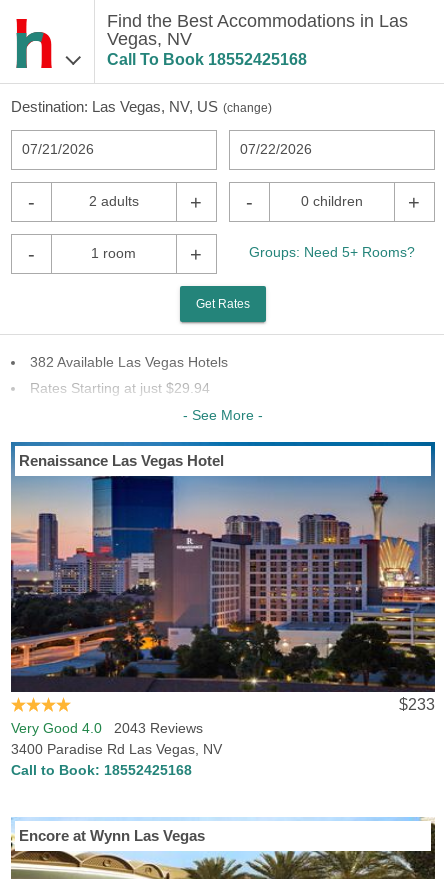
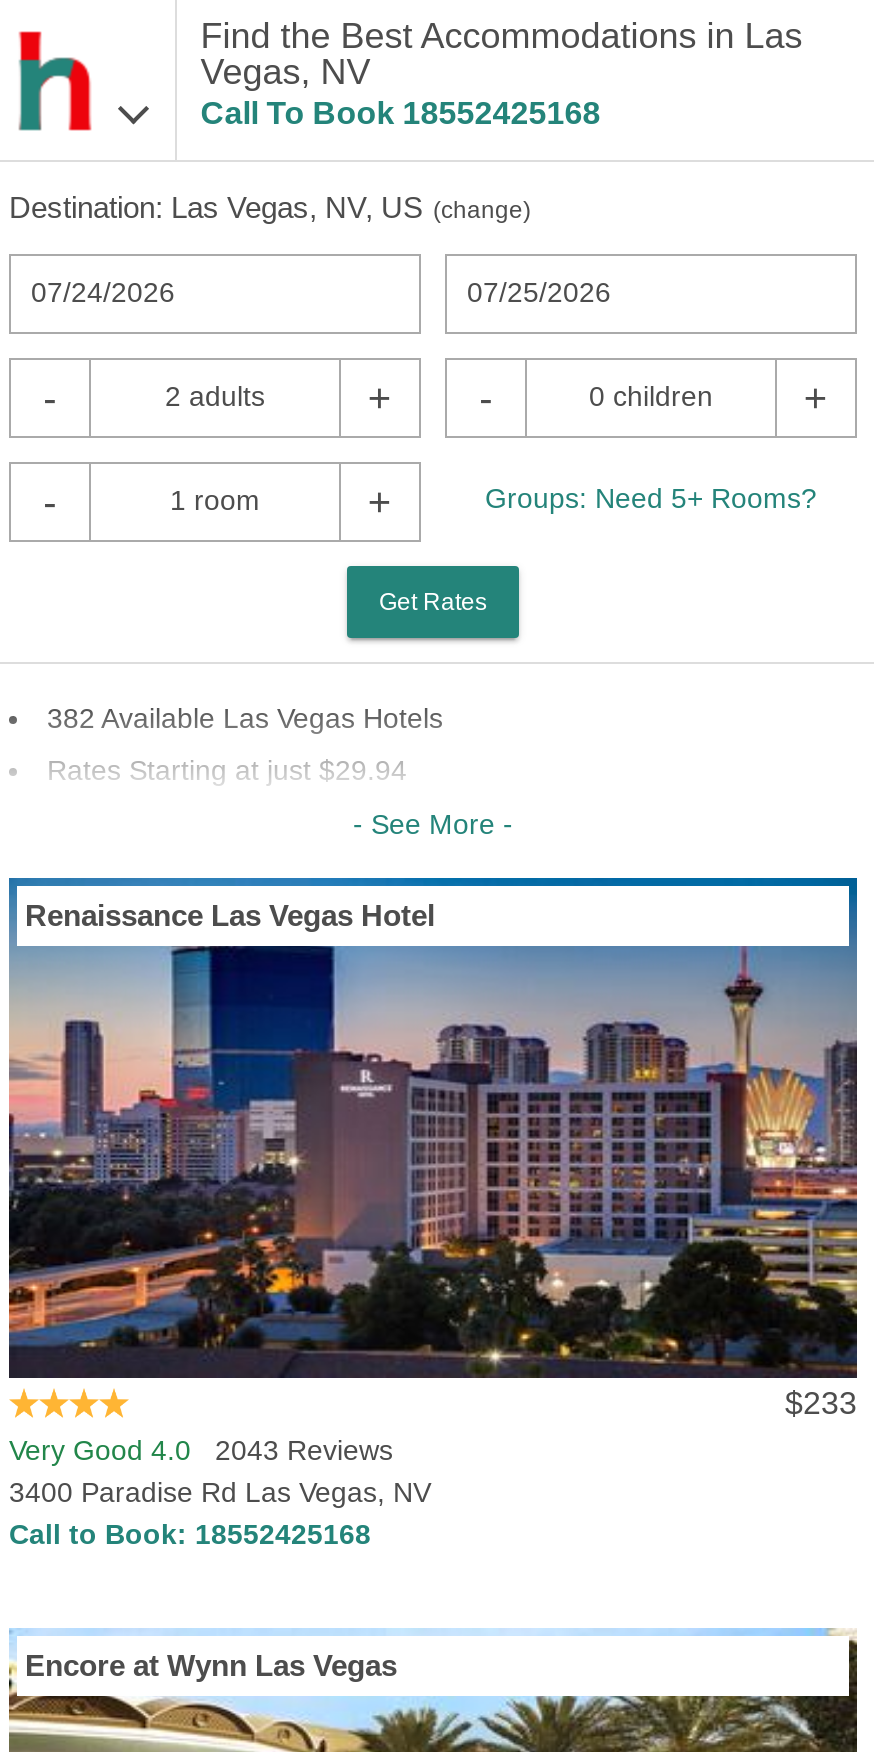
[22,141,94,157] 07/21/2026 -> [31,276,175,308] 07/24/2026
[240,141,312,157] 07/22/2026 -> [467,276,611,308] 07/25/2026

